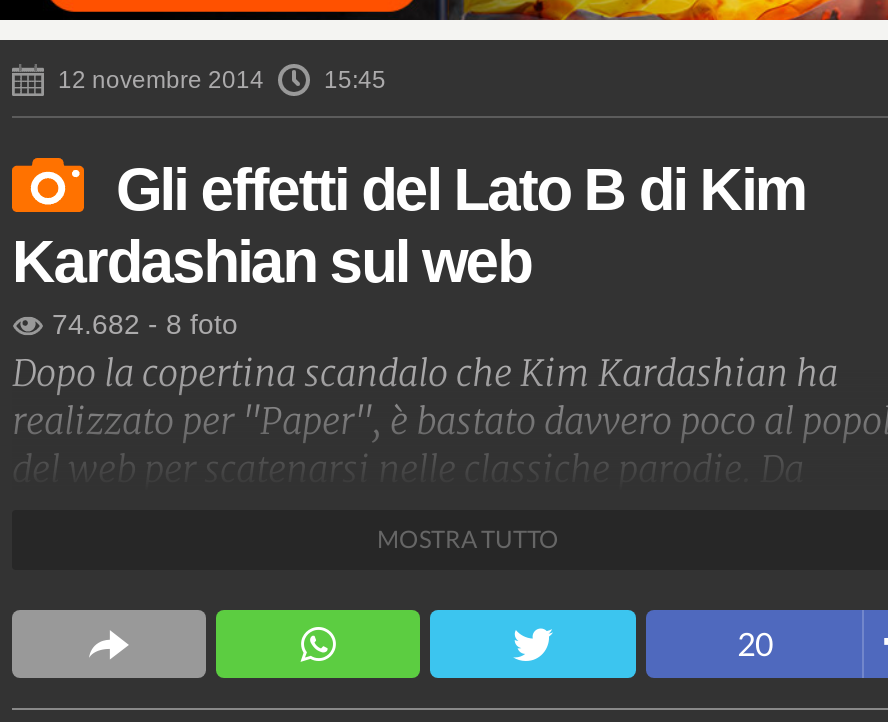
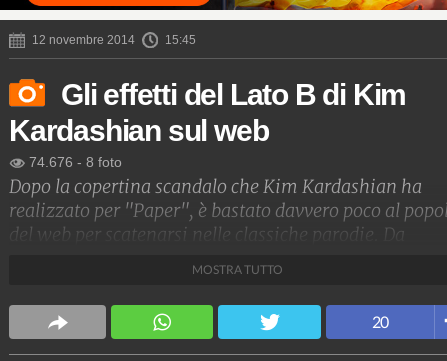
[52,308,238,340] 74.682 - 8 foto -> [29,154,122,170] 74.676 - 8 foto

